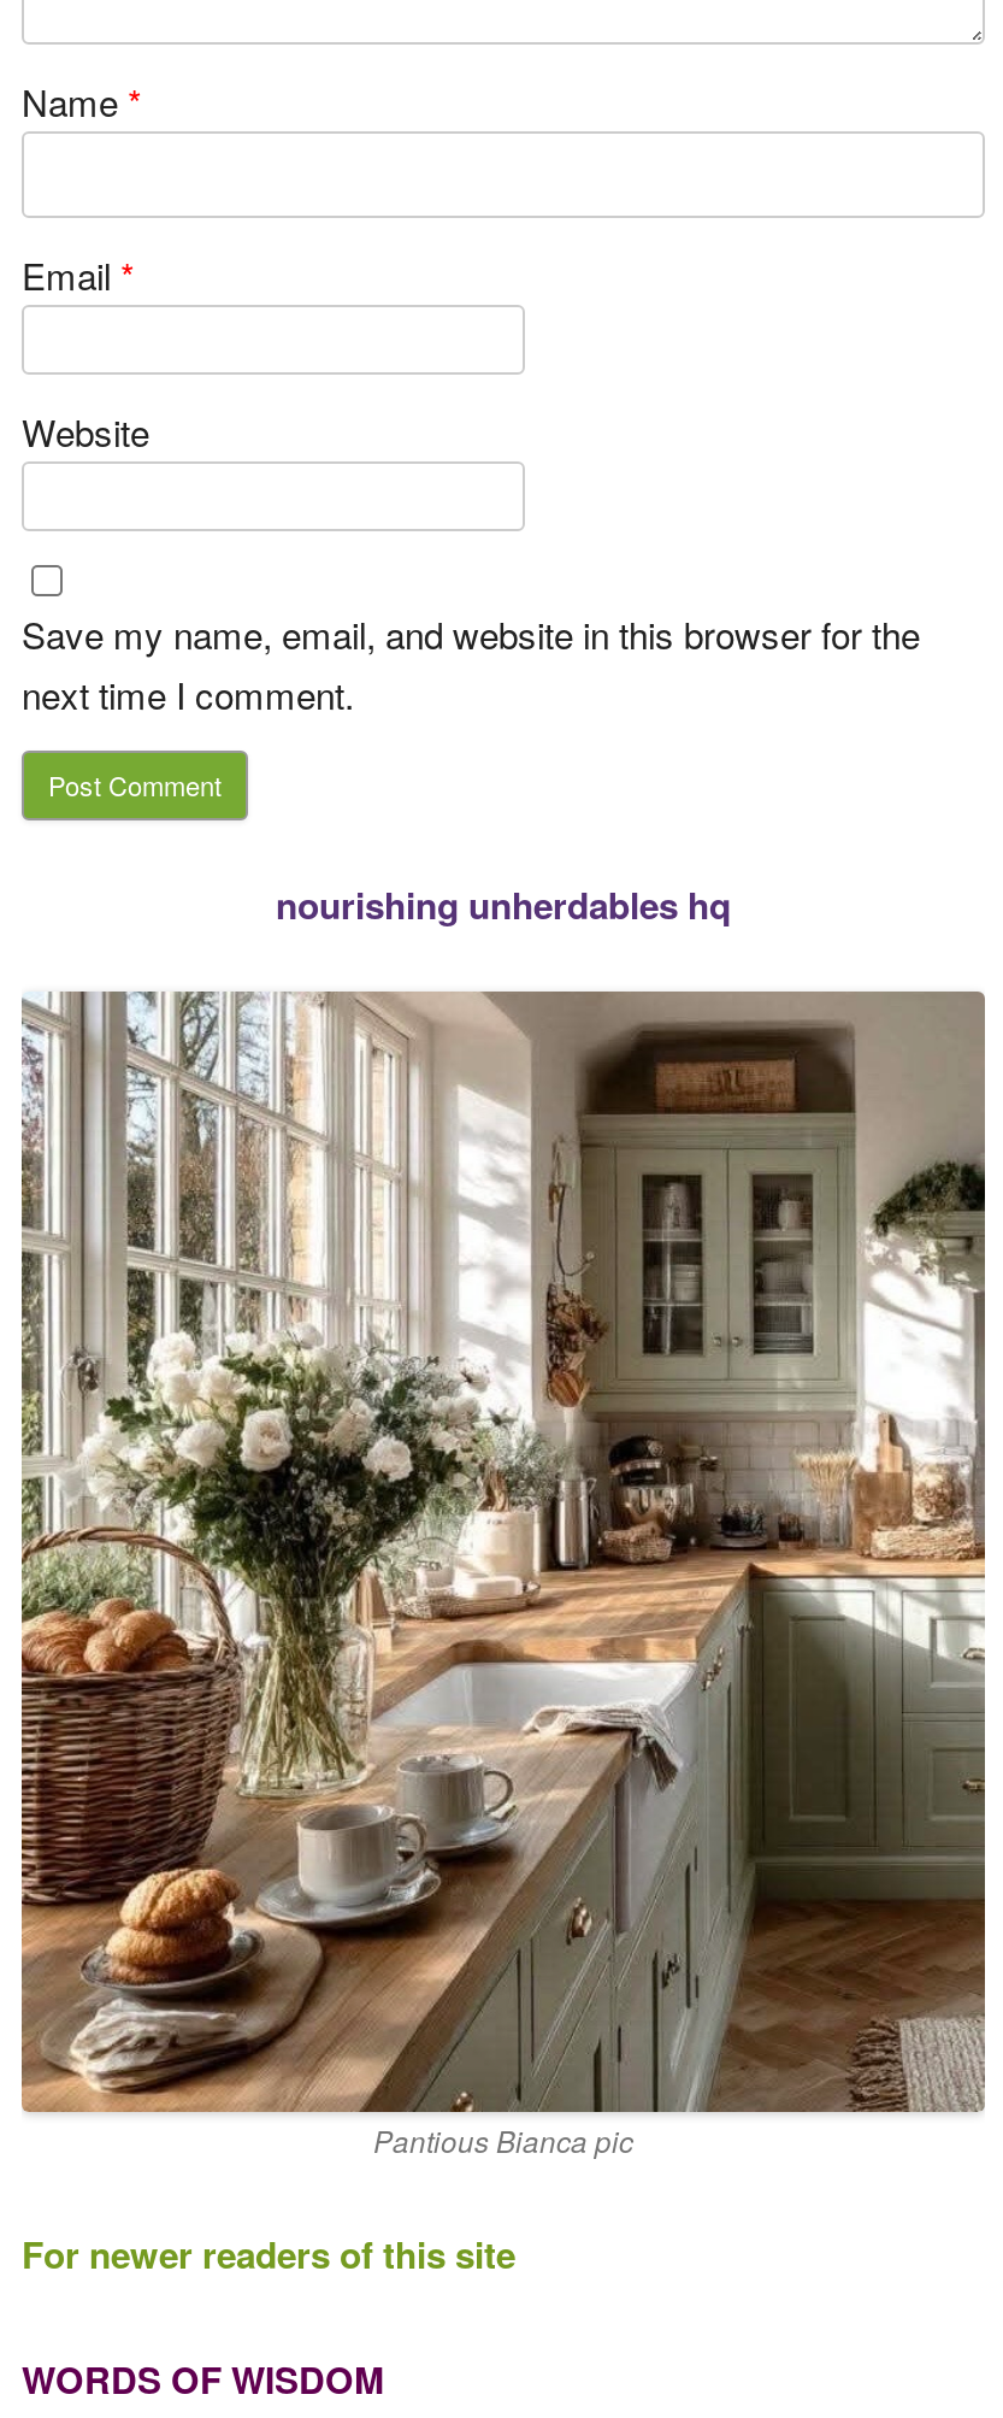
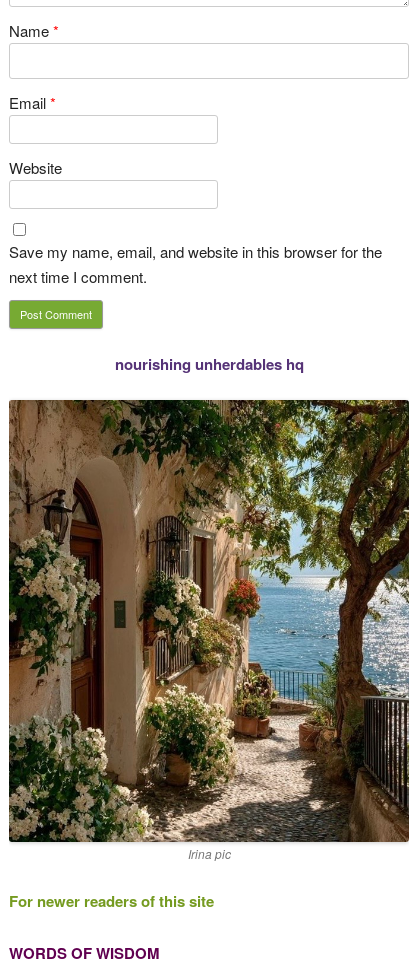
[19,989,987,2160] [image] | Pantious Bianca pic -> [8,399,409,862] [image] | Irina pic

